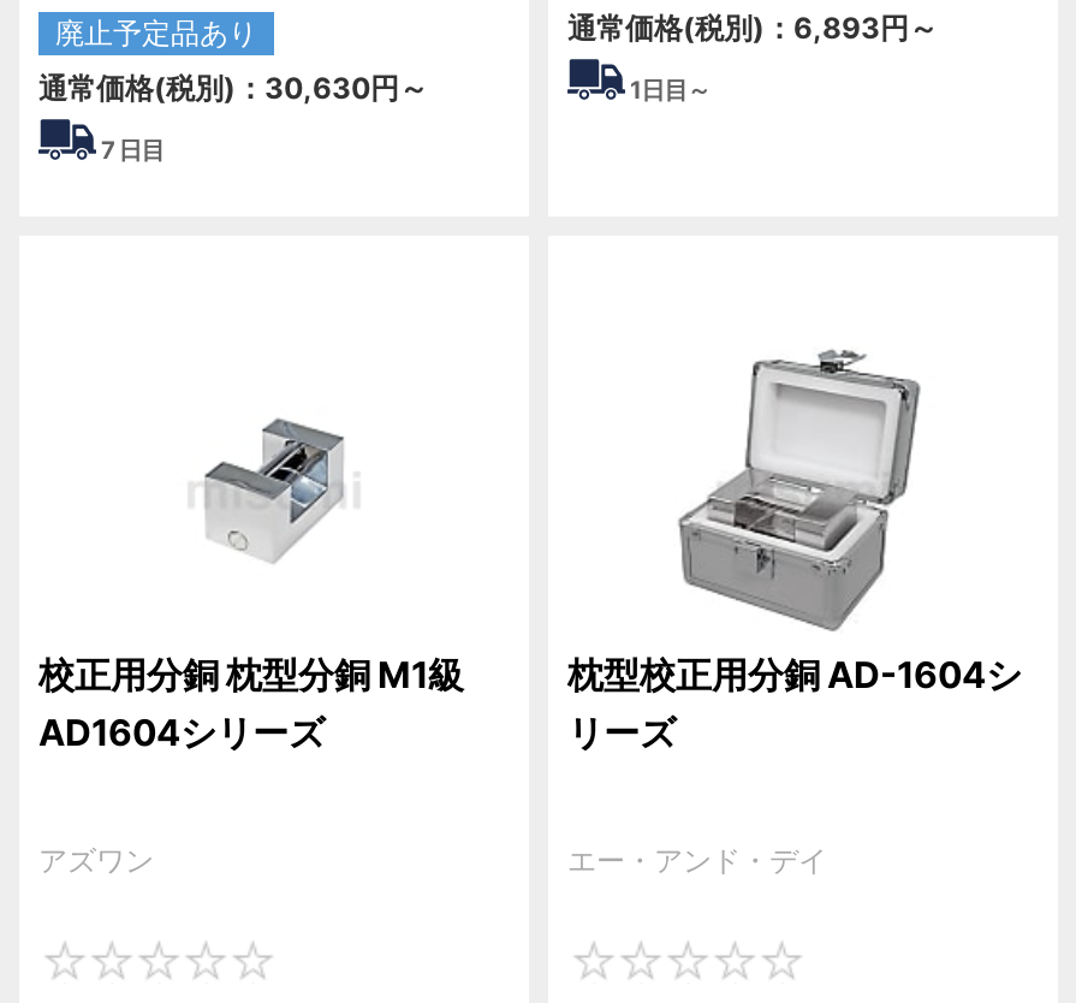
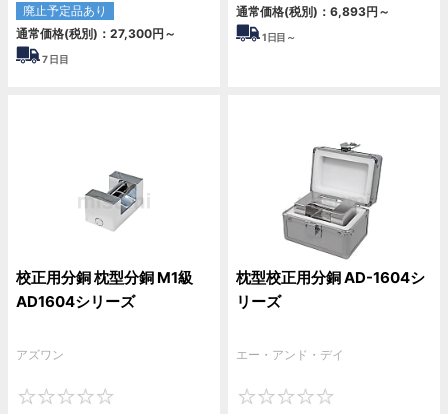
[38,70,428,106] 通常価格(税別)：30,630円～ -> [16,26,176,41] 通常価格(税別)：27,300円～

